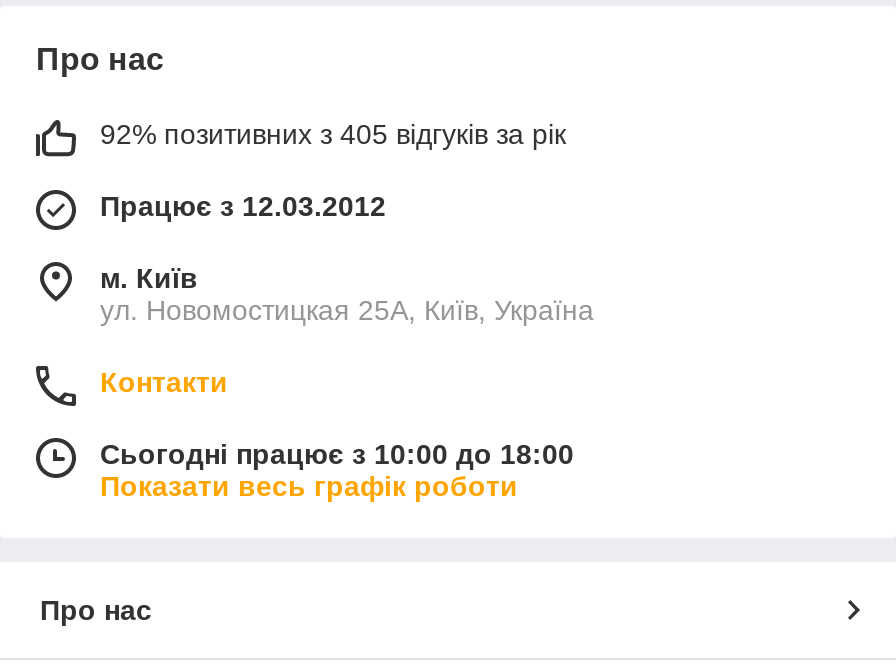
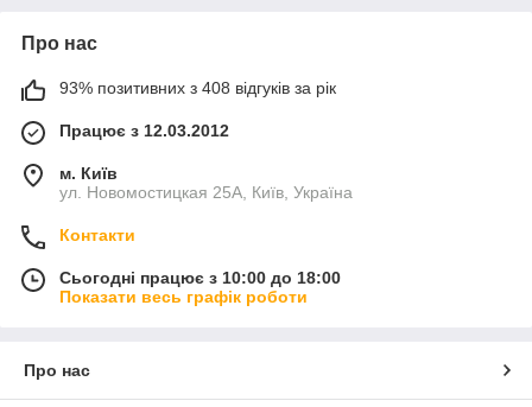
[100,118,566,150] 92% позитивних з 405 відгуків за рік -> [59,78,336,97] 93% позитивних з 408 відгуків за рік

